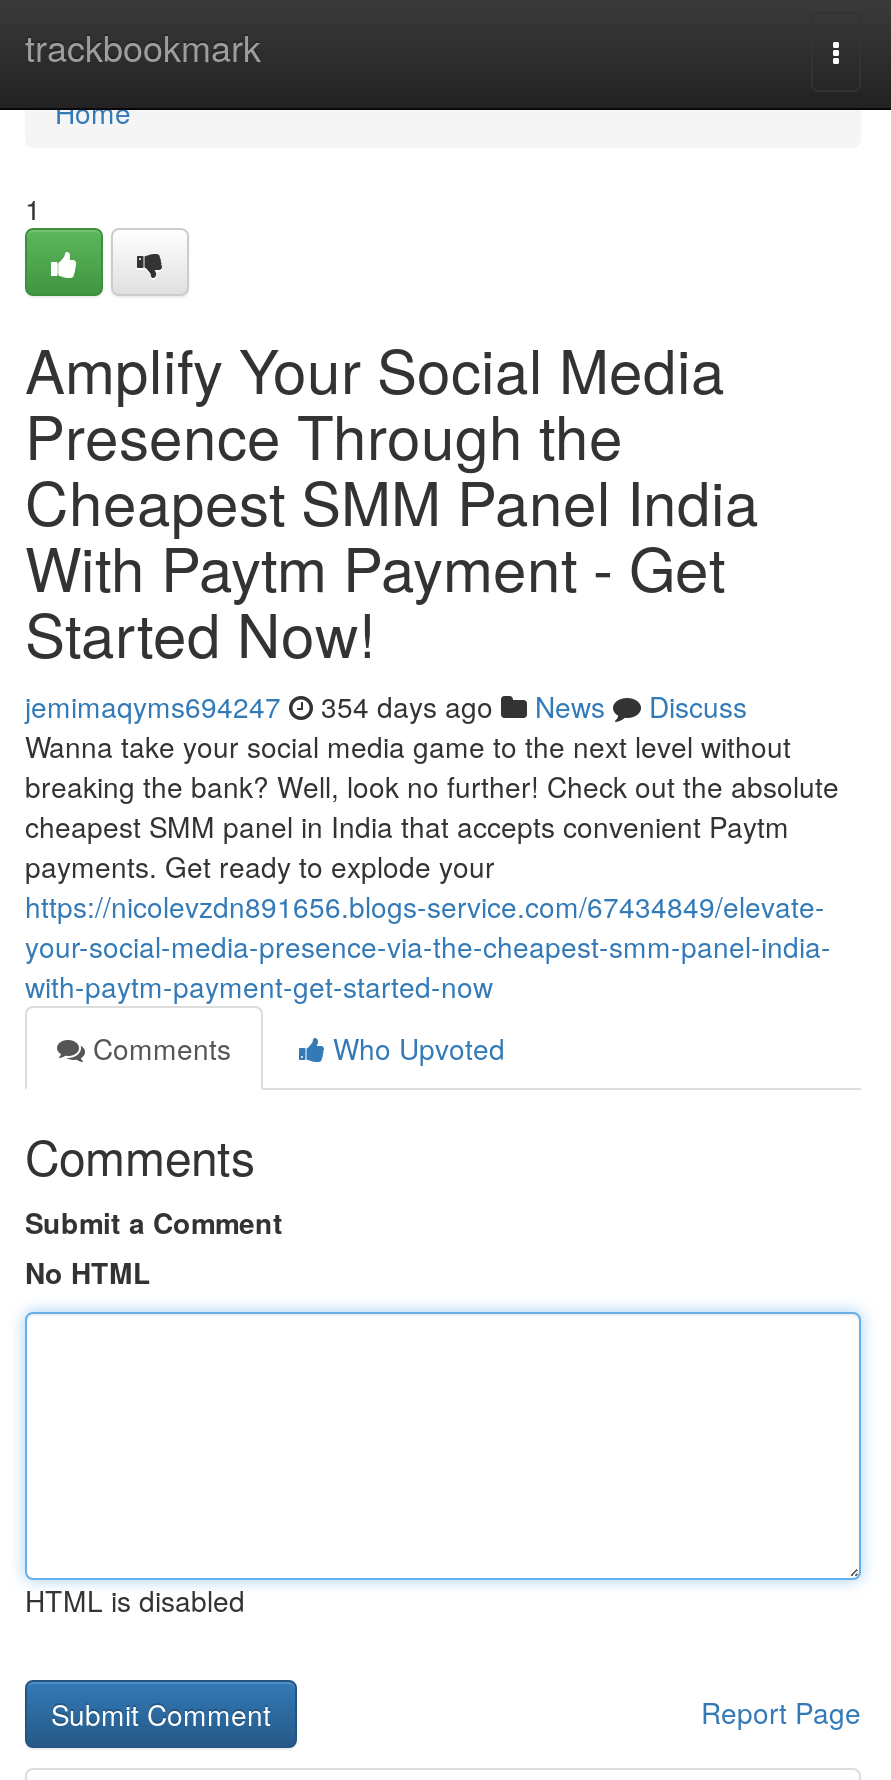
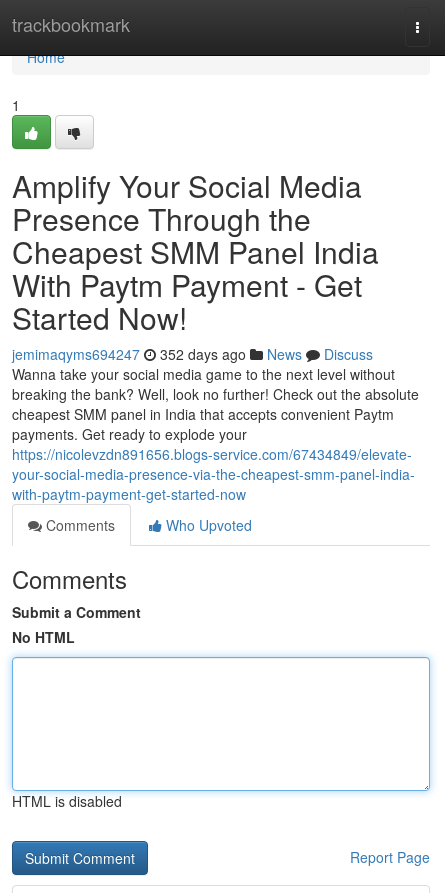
[25,686,747,726] jemimaqyms694247 354 days ago News Discuss -> [12,344,373,364] jemimaqyms694247 352 days ago News Discuss

